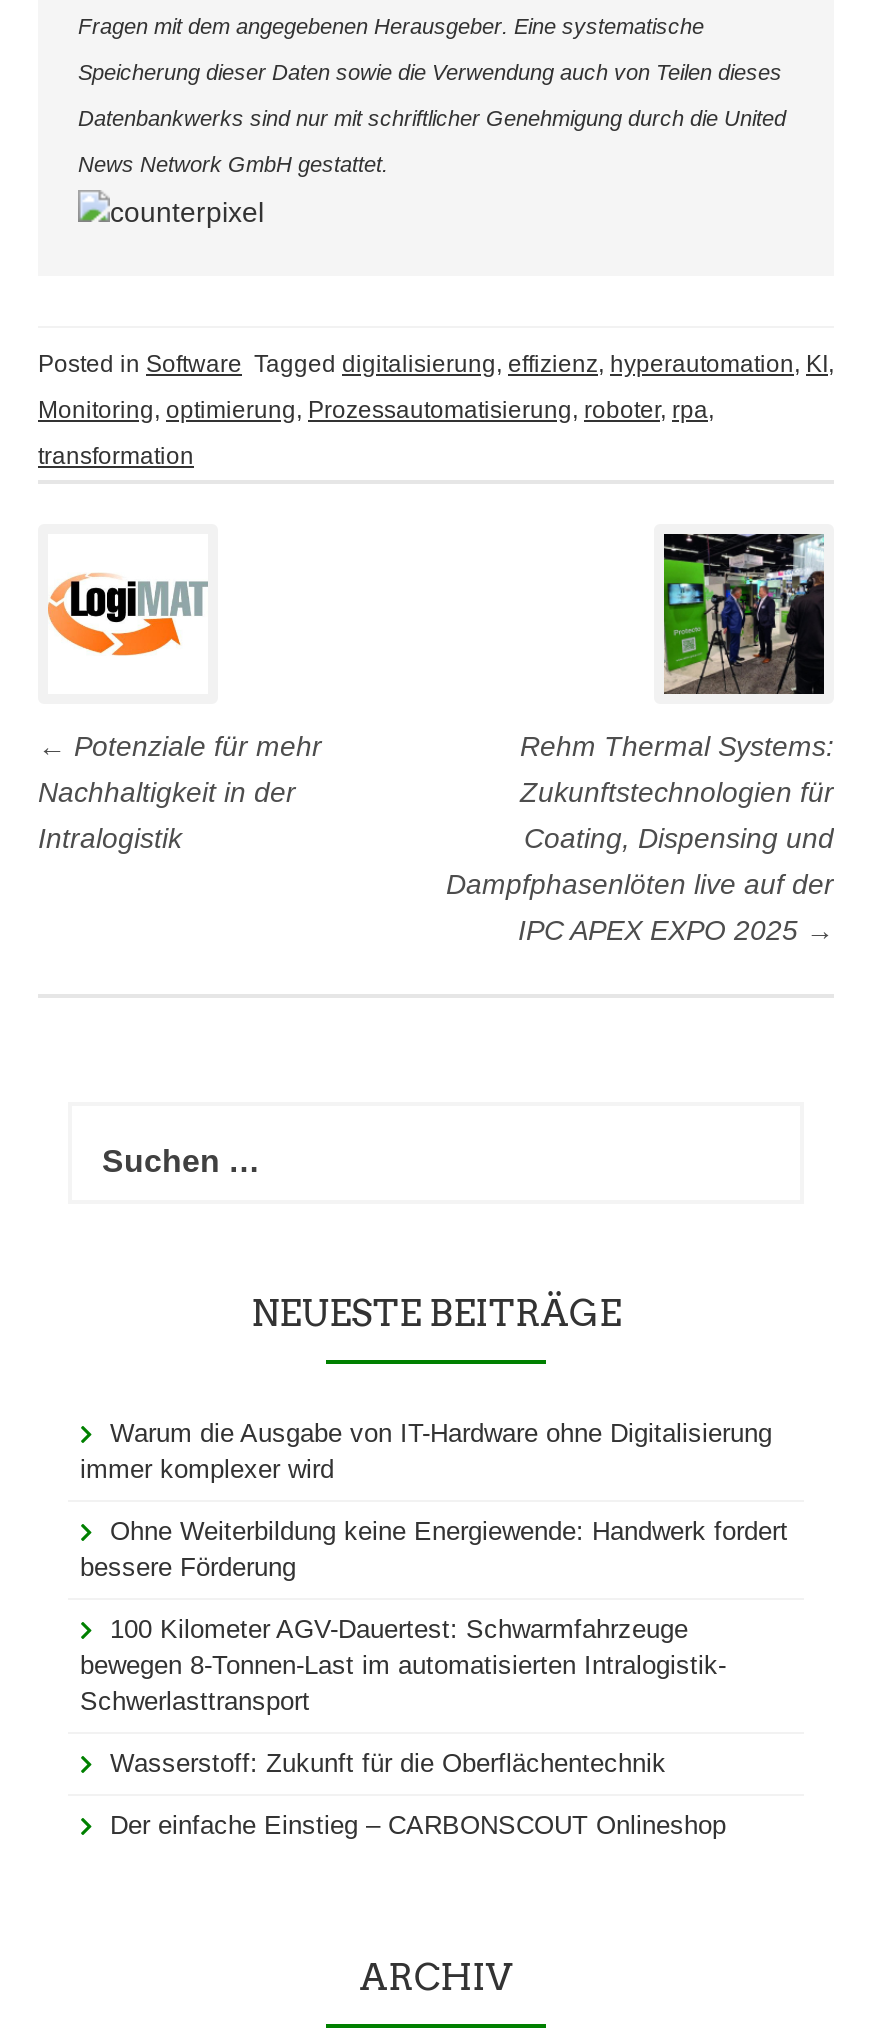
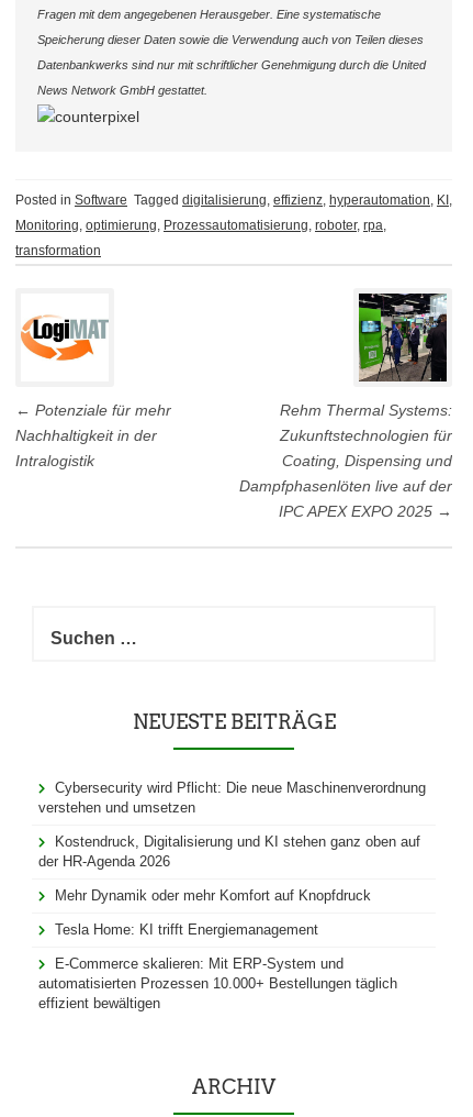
[80,1418,772,1484] Warum die Ausgabe von IT-Hardware ohne Digitalisierung | immer komplexer wird -> [38,779,426,816] Cybersecurity wird Pflicht: Die neue Maschinenverordnung | verstehen und umsetzen
[80,1516,788,1582] Ohne Weiterbildung keine Energiewende: Handwerk fordert | bessere Förderung -> [38,833,420,869] Kostendruck, Digitalisierung und KI stehen ganz oben auf | der HR-Agenda 2026
[80,1614,726,1716] 100 Kilometer AGV-Dauertest: Schwarmfahrzeuge | bewegen 8-Tonnen-Last im automatisierten Intralogistik- | Schwerlasttransport -> [55,887,371,903] Mehr Dynamik oder mehr Komfort auf Knopfdruck
[110,1748,666,1778] Wasserstoff: Zukunft für die Oberflächentechnik -> [55,921,318,938] Tesla Home: KI trifft Energiemanagement
[110,1810,726,1840] Der einfache Einstieg – CARBONSCOUT Onlineshop -> [38,955,397,1011] E-Commerce skalieren: Mit ERP-System und | automatisierten Prozessen 10.000+ Bestellungen täglich | effizient bewältigen

